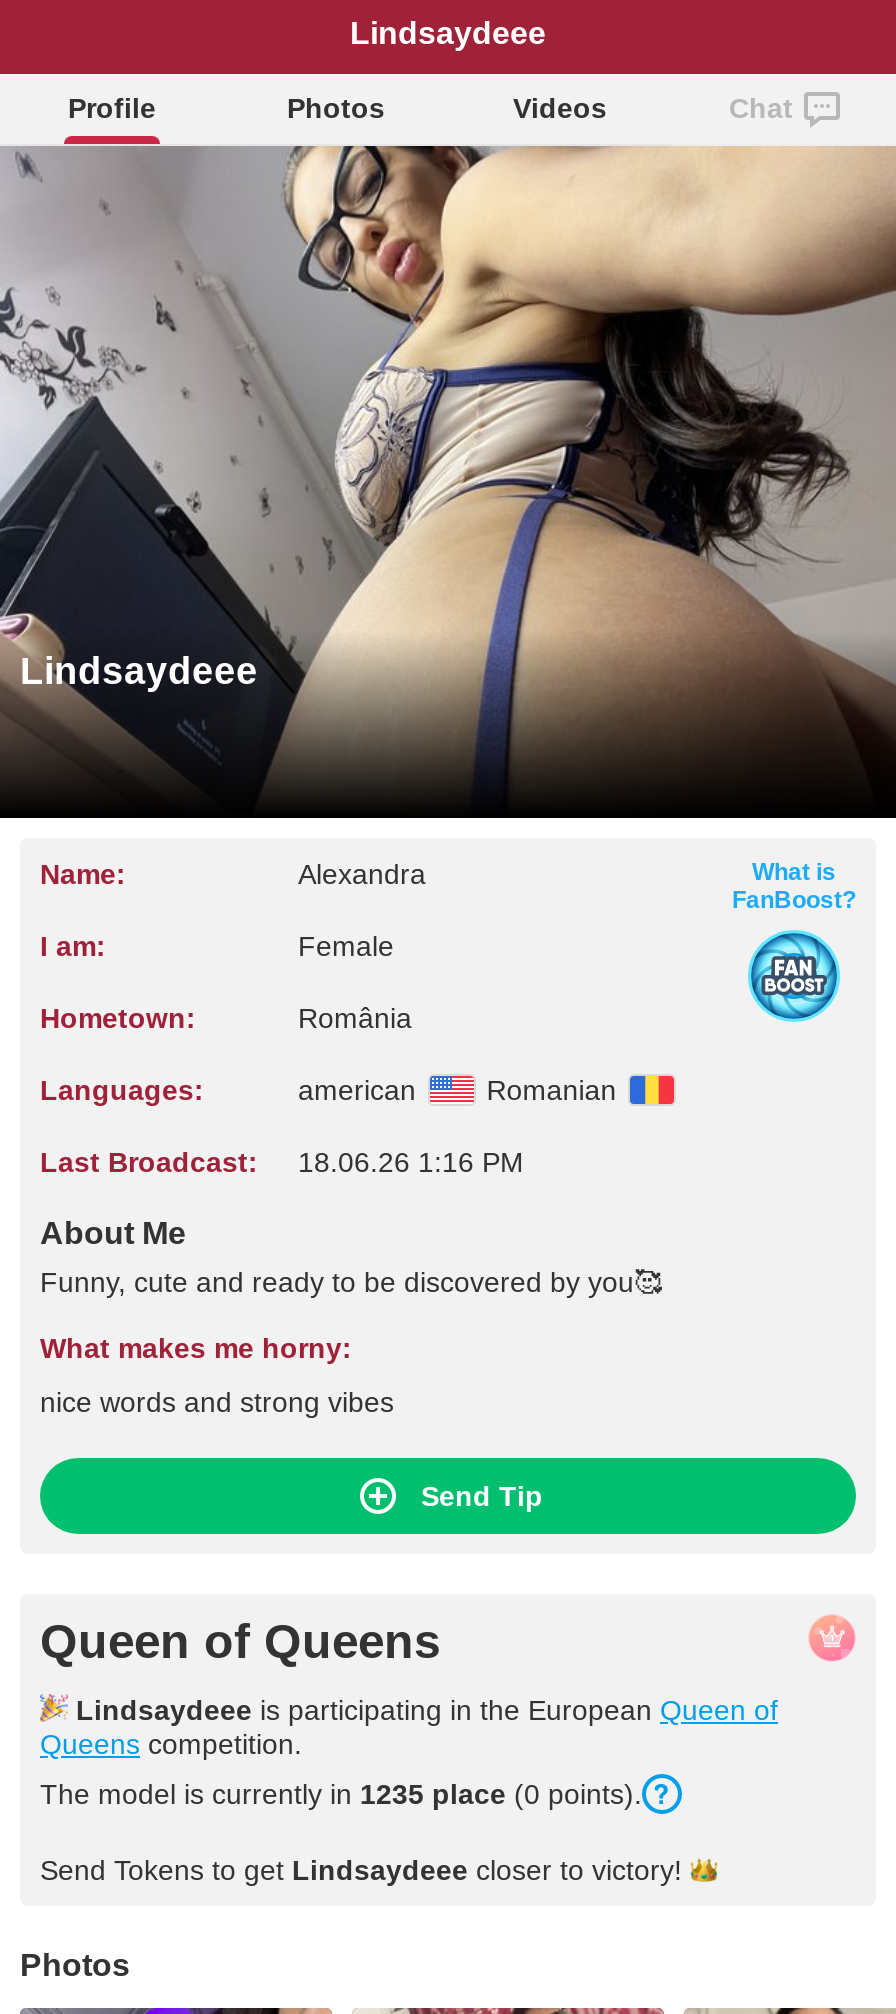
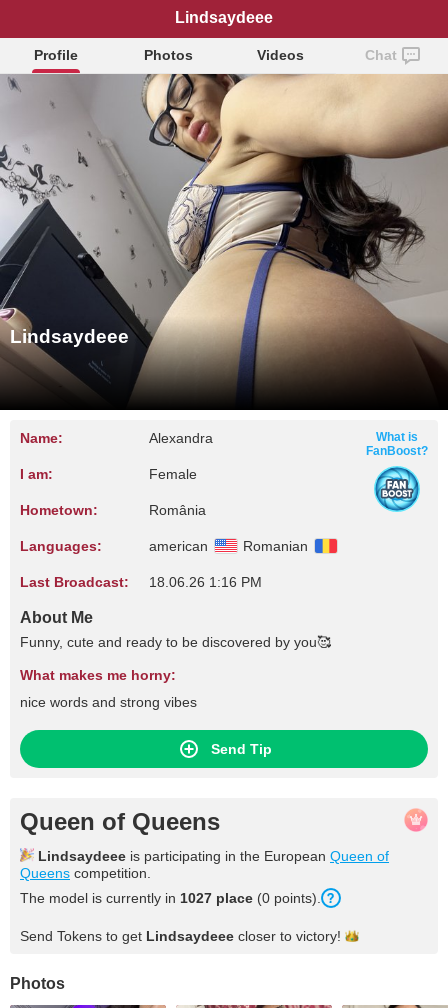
[40,1778,642,1810] The model is currently in 1235 place (0 points). -> [20,890,321,906] The model is currently in 1027 place (0 points).

